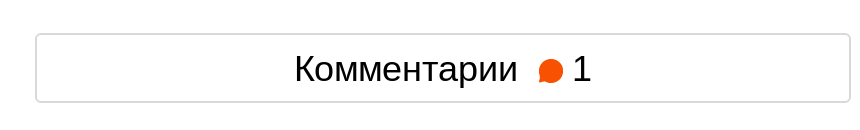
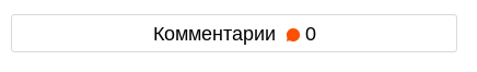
[294,49,592,89] Комментарии 1 -> [153,23,316,45] Комментарии 0

